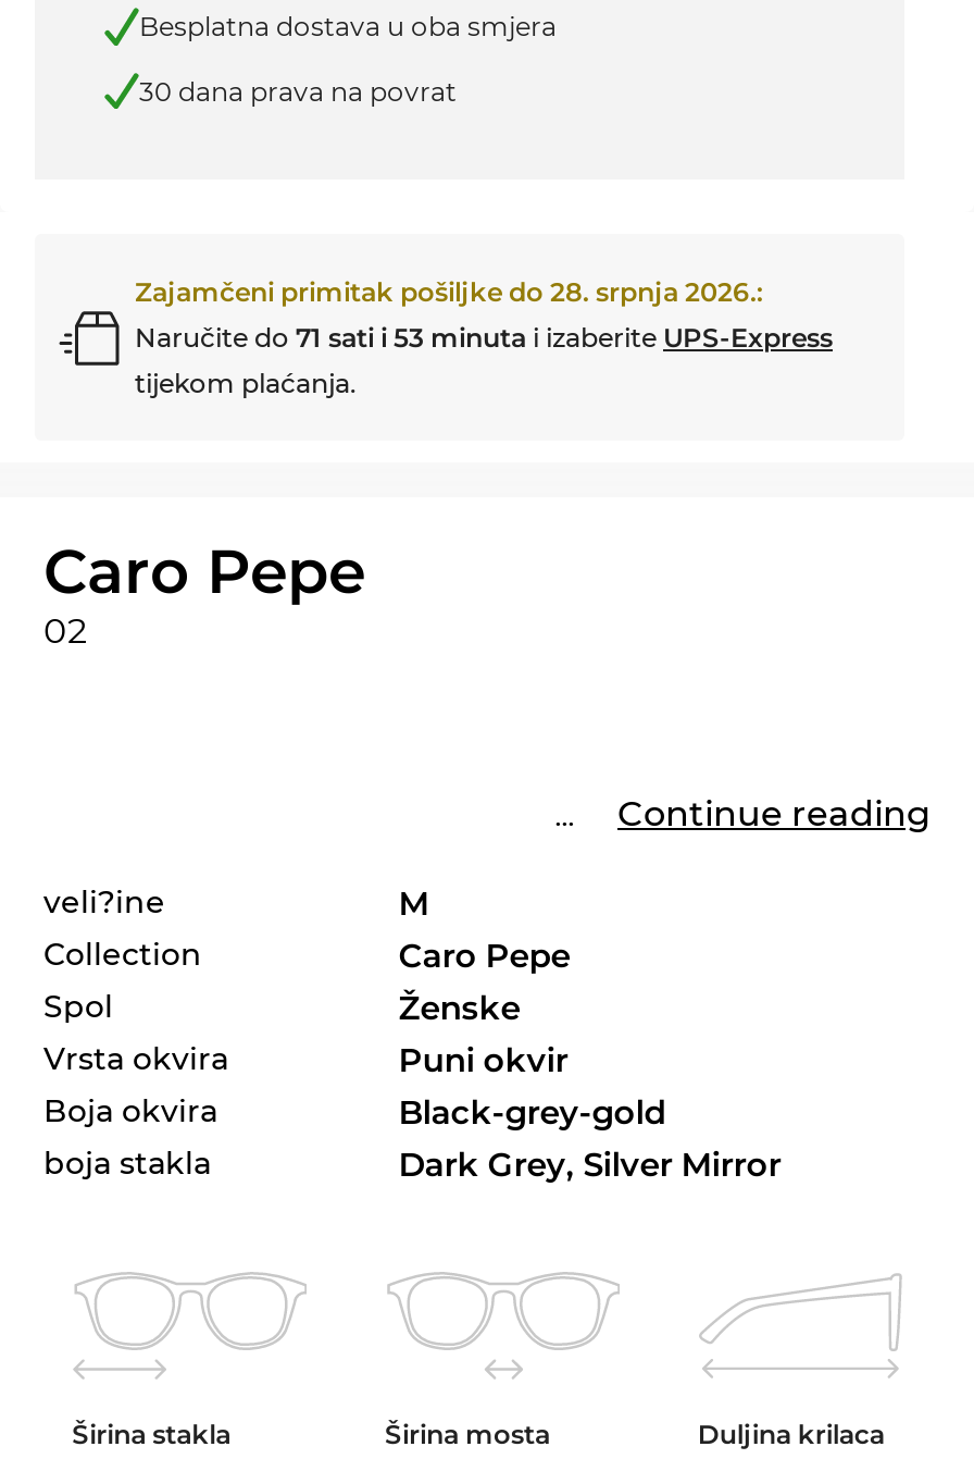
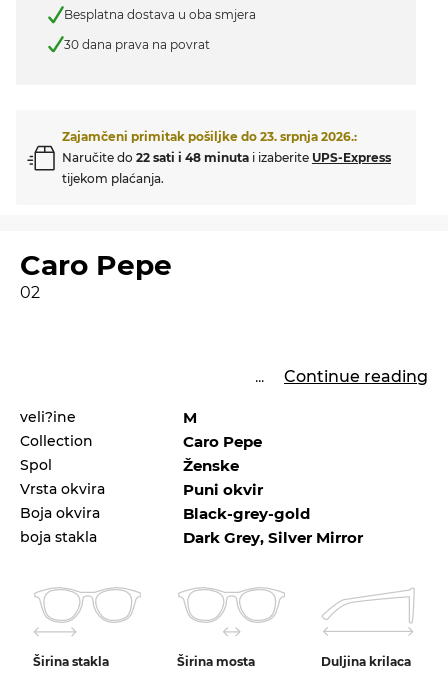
[135,276,763,308] Zajamčeni primitak pošiljke do 28. srpnja 2026.: -> [62,129,357,144] Zajamčeni primitak pošiljke do 23. srpnja 2026.:
[135,321,833,354] Naručite do 71 sati i 53 minuta i izaberite UPS-Express -> [62,150,391,165] Naručite do 22 sati i 48 minuta i izaberite UPS-Express

